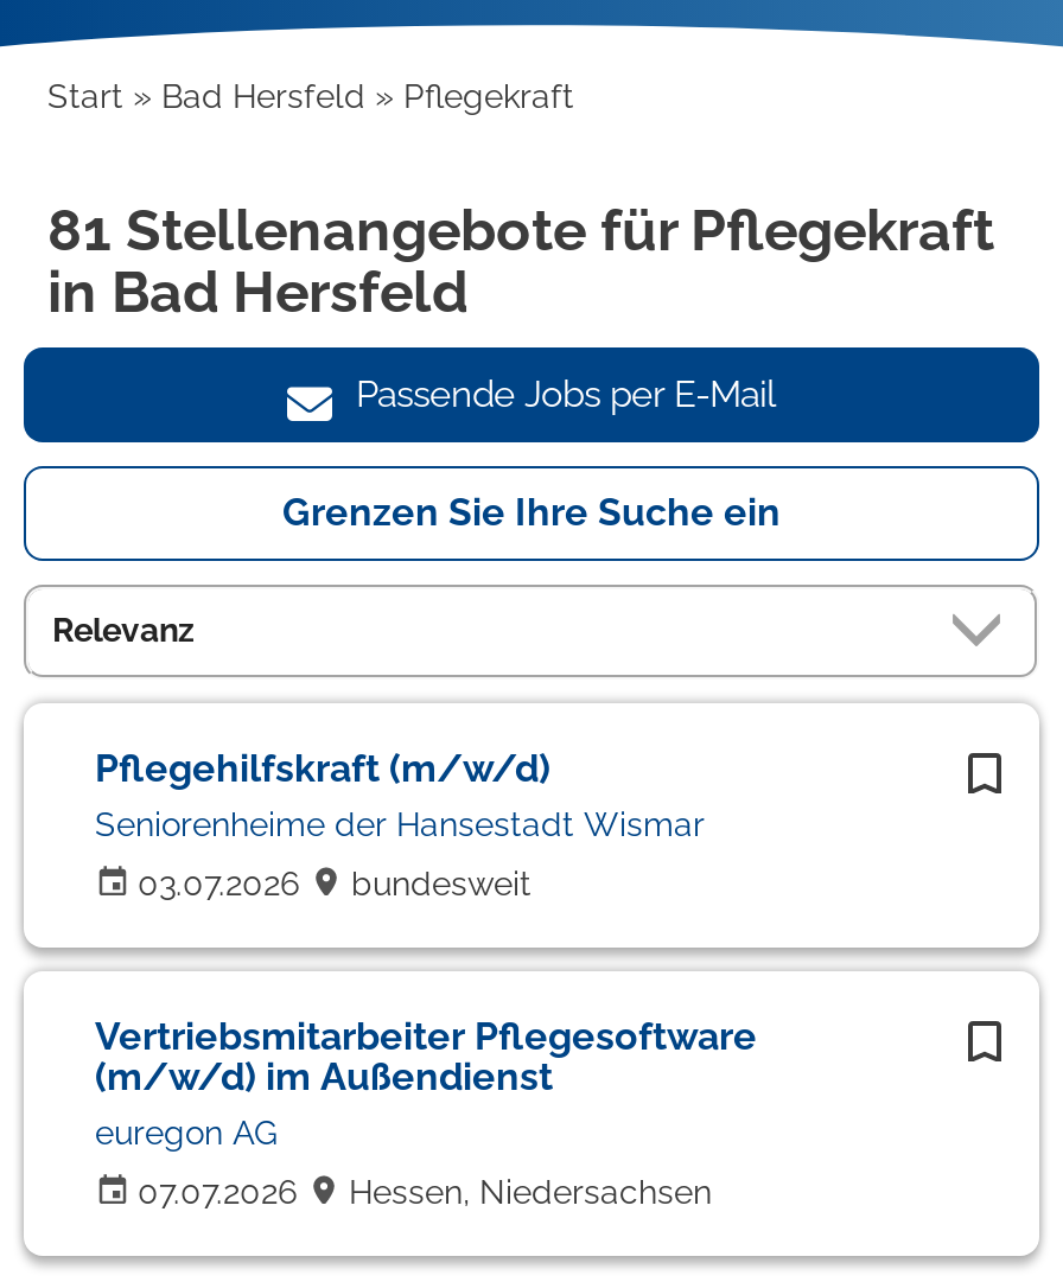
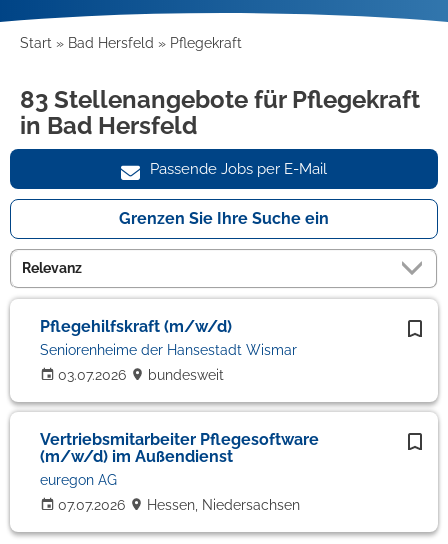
[47,196,994,264] 81 Stellenangebote für Pflegekraft -> [20,85,420,114] 83 Stellenangebote für Pflegekraft

